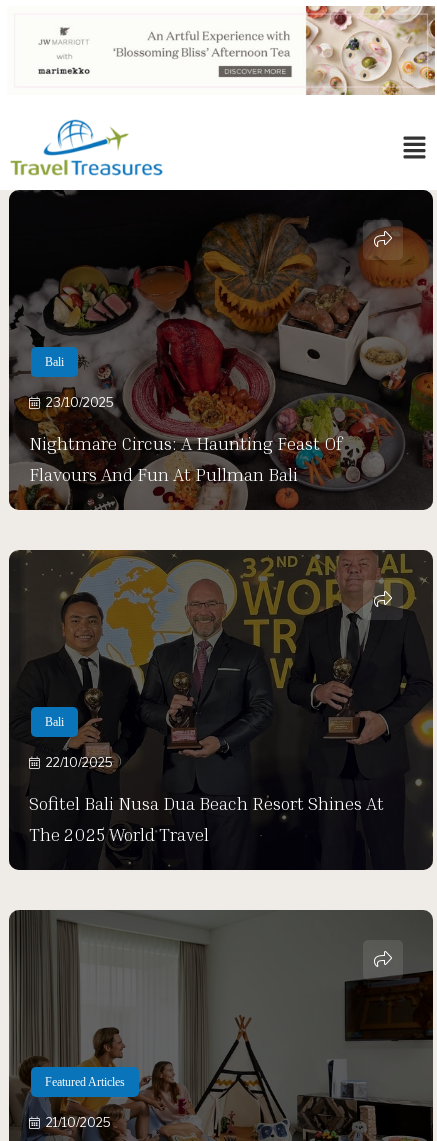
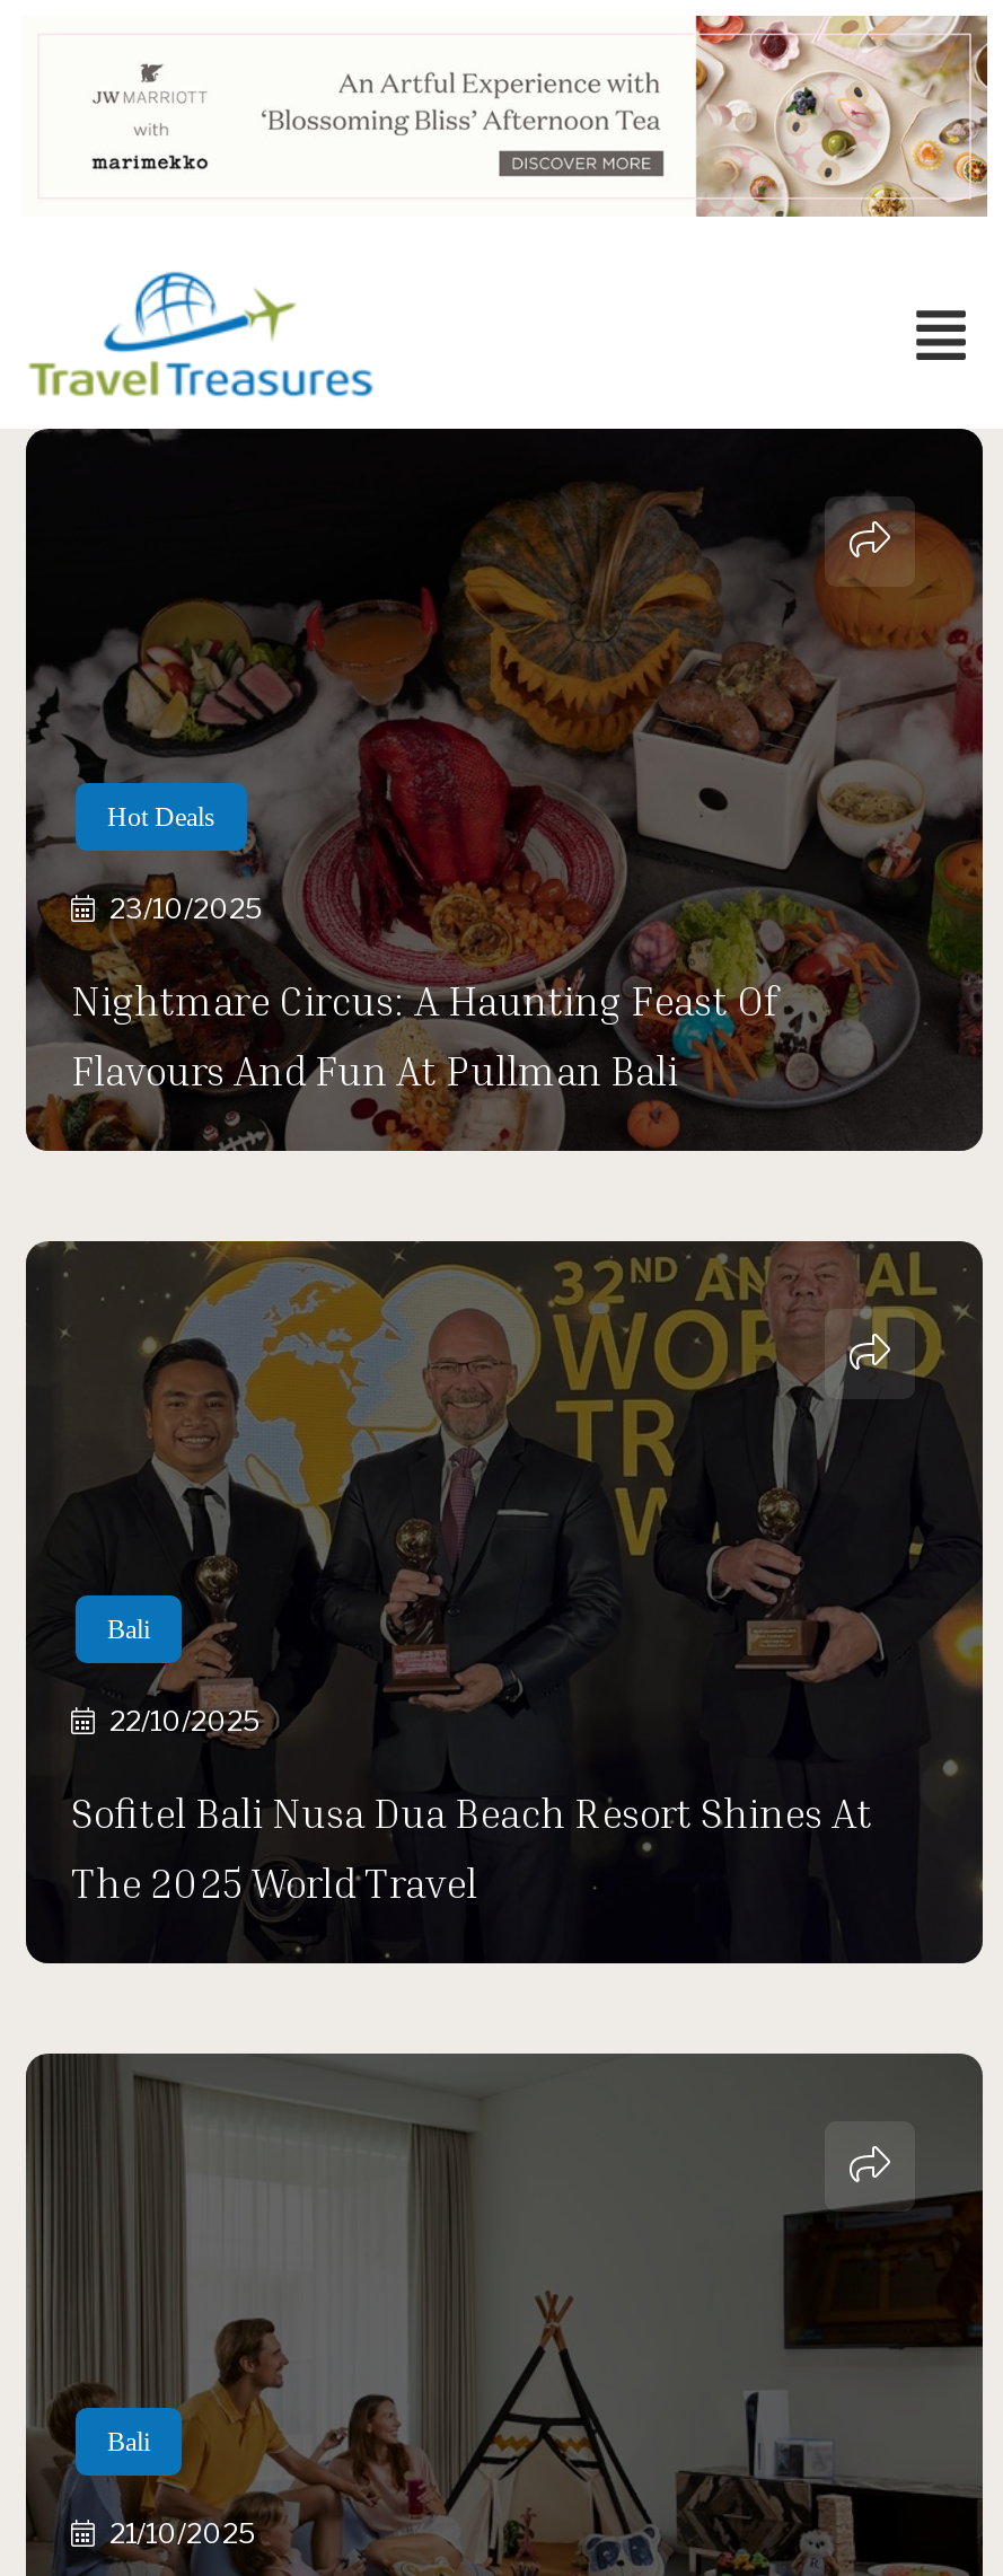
[45,355,64,369] Bali -> [107,802,215,834] Hot Deals
[45,1075,125,1089] Featured Articles -> [107,2427,150,2459] Bali

